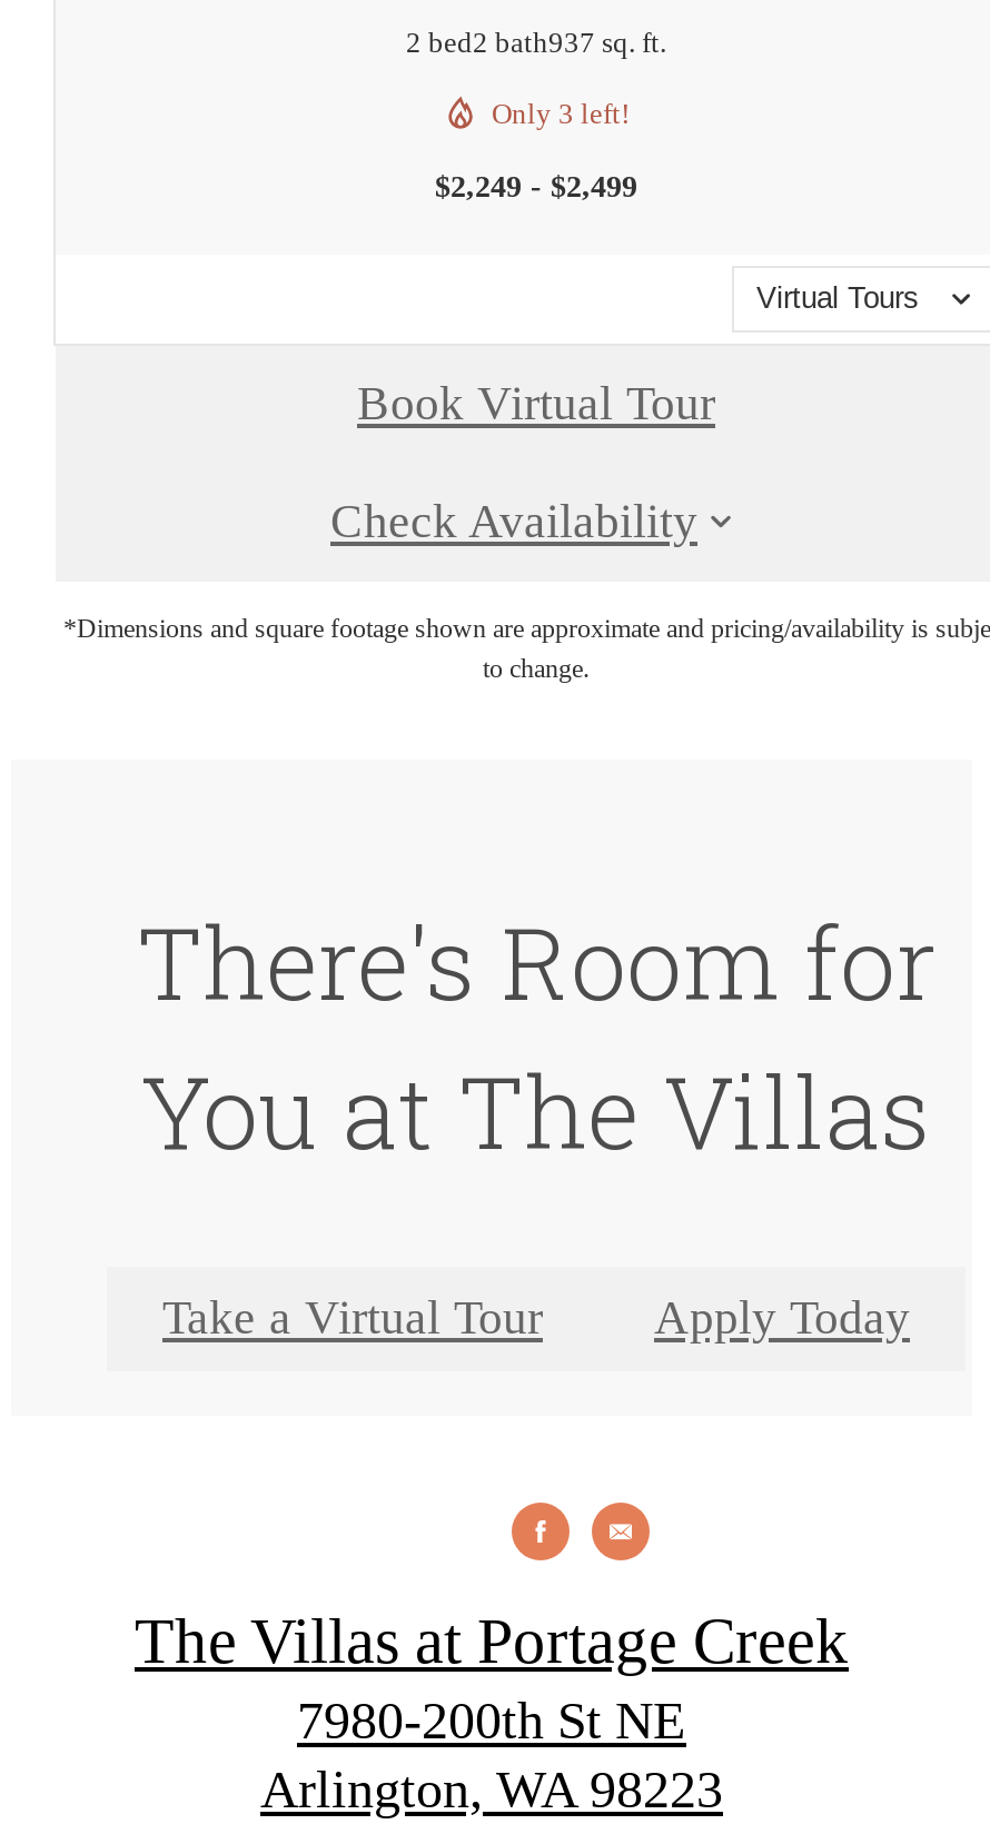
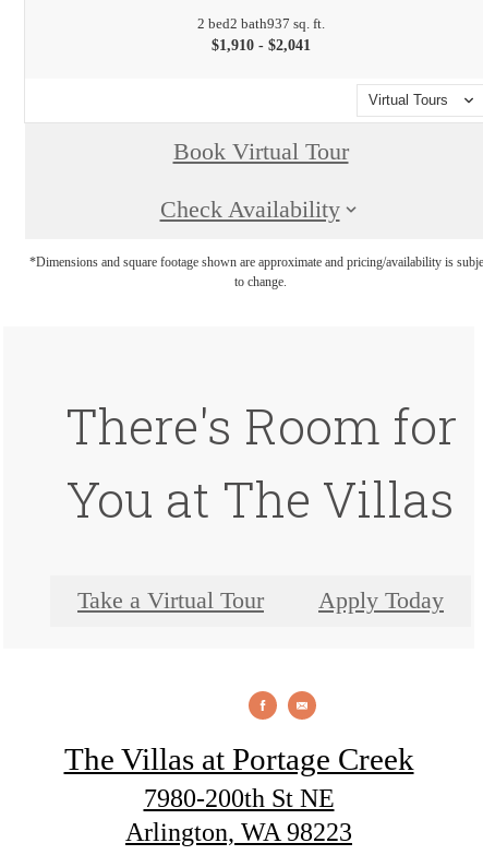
[435,96,637,203] Only 3 left! | $2,249 - $2,499 -> [211,37,310,53] $1,910 - $2,041

